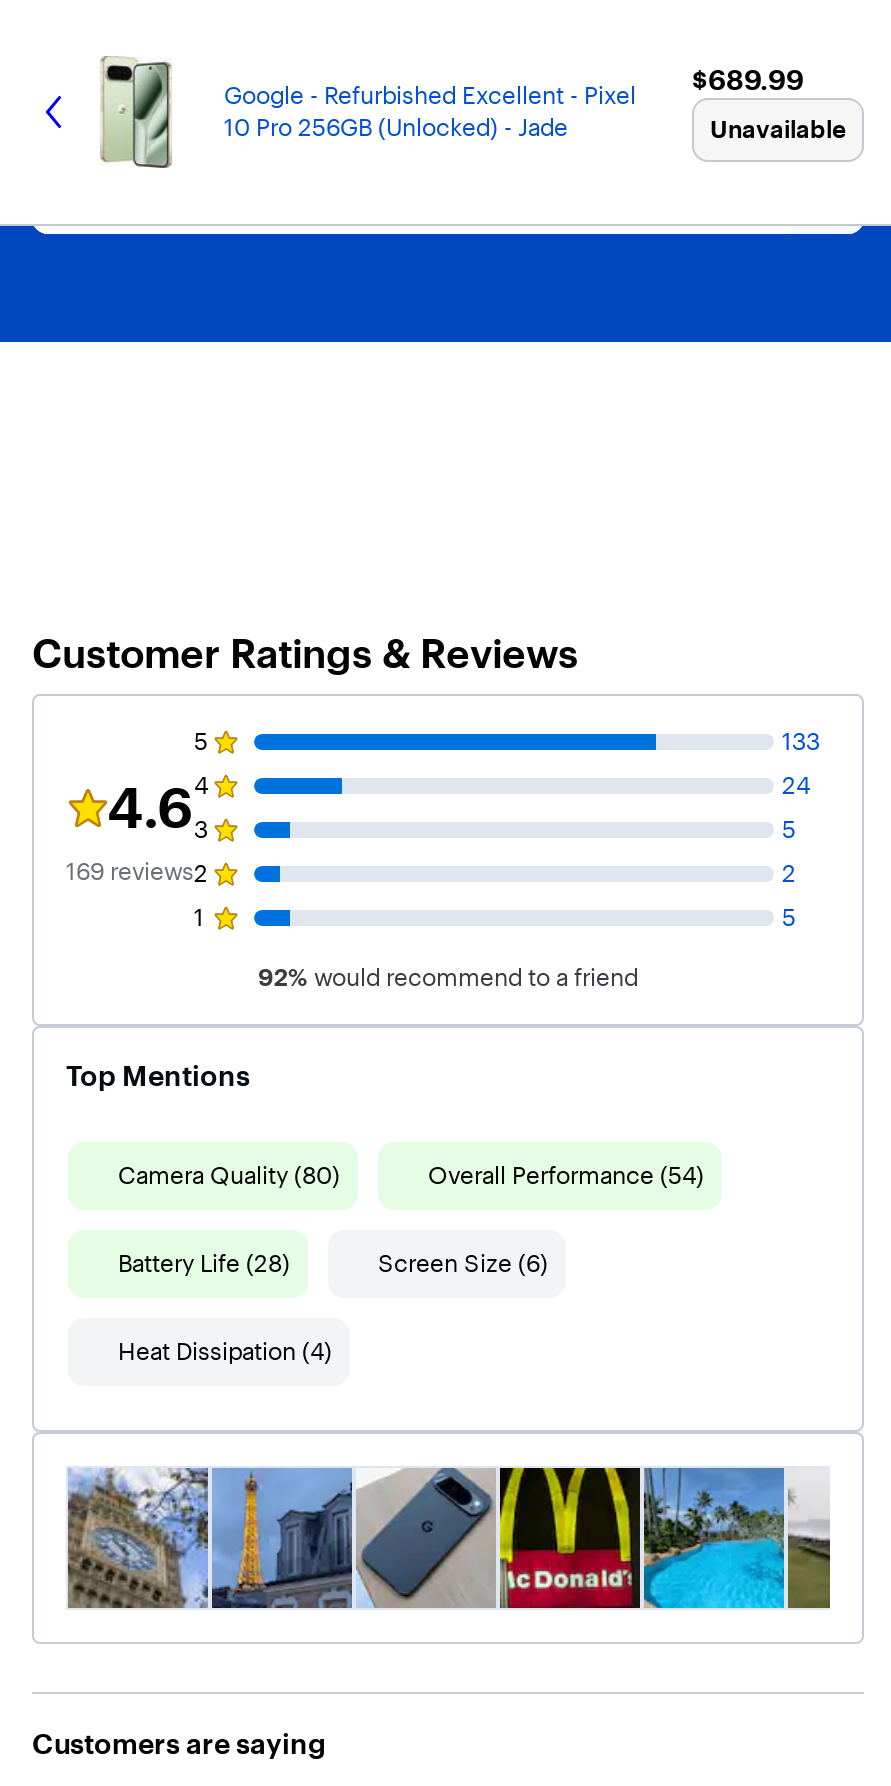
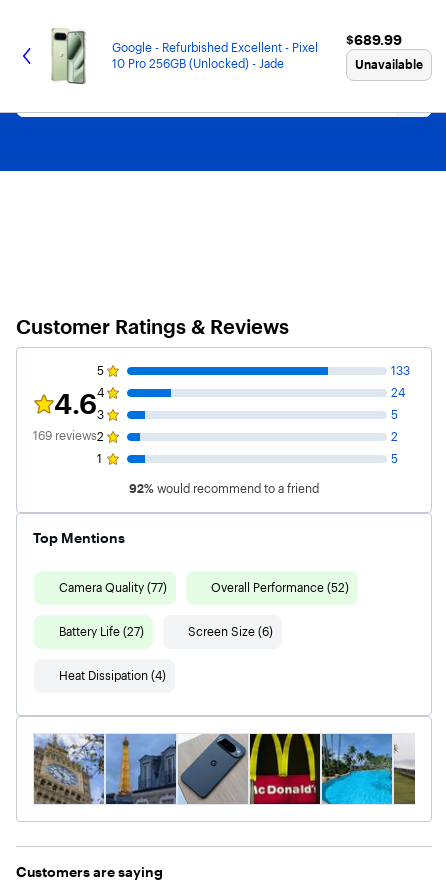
[118,1160,340,1190] Camera Quality (80) -> [59,580,167,595] Camera Quality (77)
[428,1160,704,1190] Overall Performance (54) -> [211,580,349,595] Overall Performance (52)
[118,1248,290,1278] Battery Life (28) -> [59,624,144,639] Battery Life (27)

